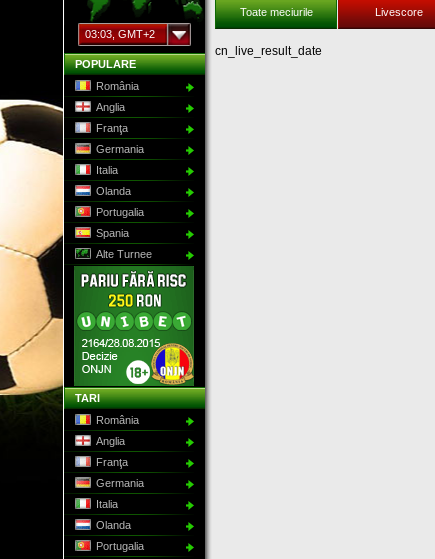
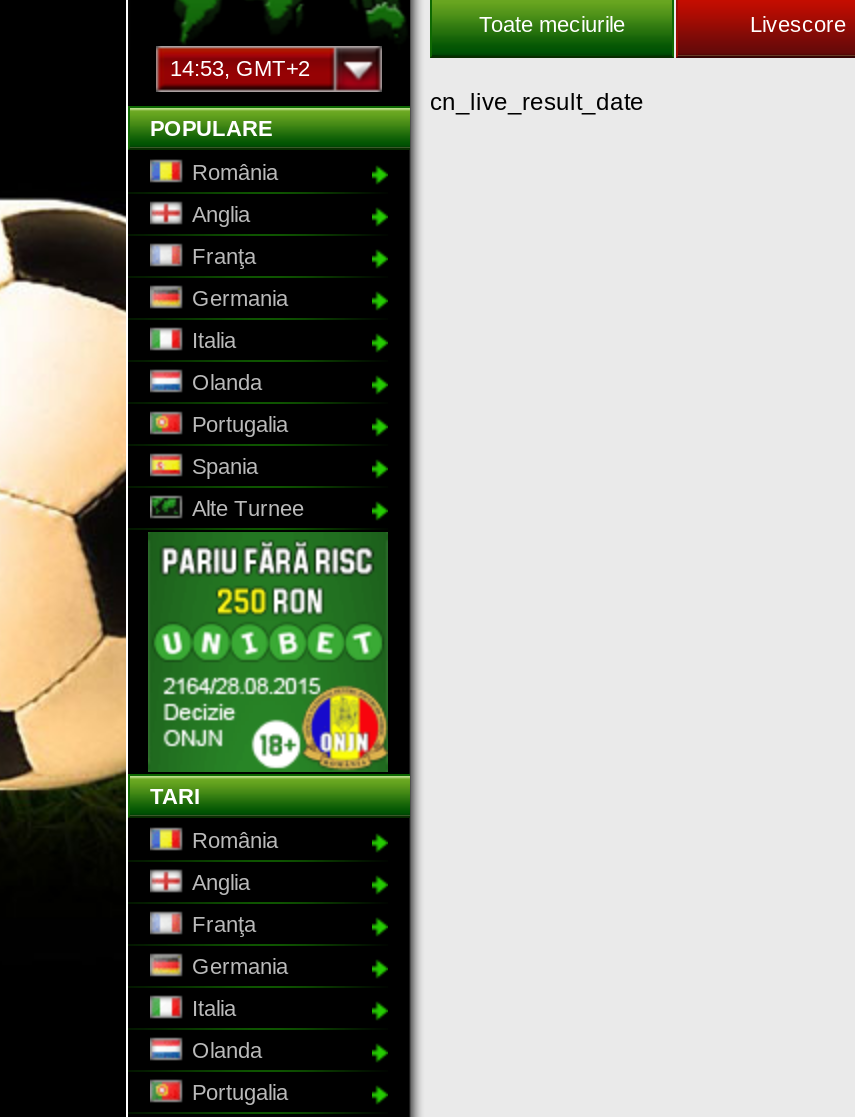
[85,28,155,40] 03:03, GMT+2 -> [170,56,310,80] 14:53, GMT+2

